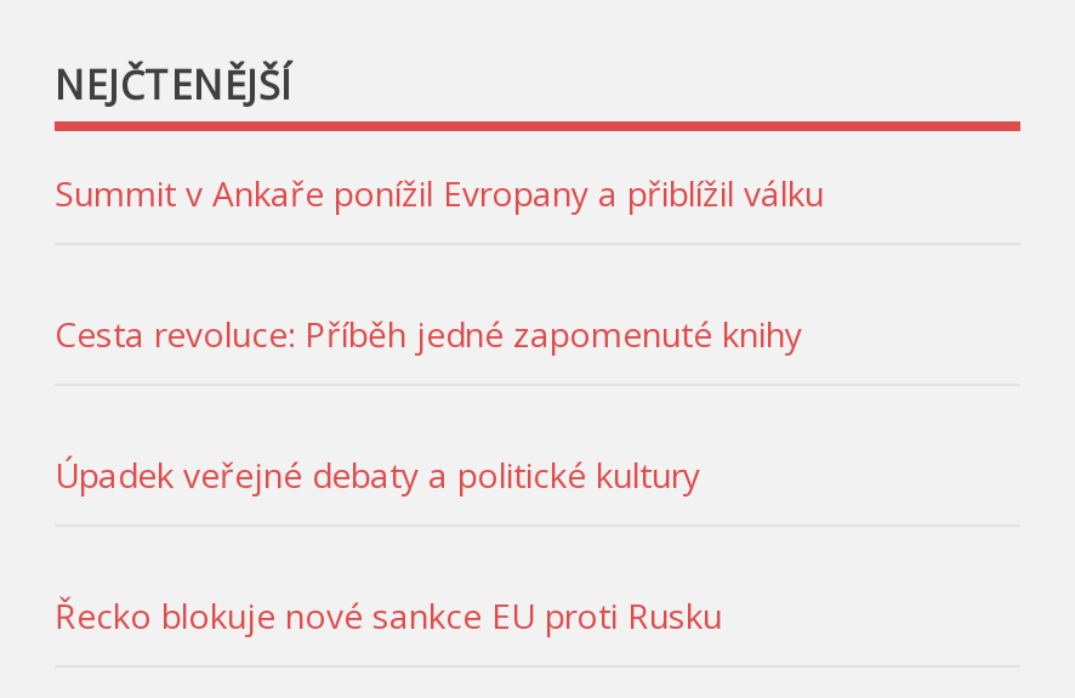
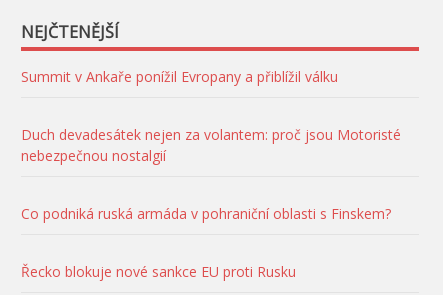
[55,311,802,358] Cesta revoluce: Příběh jedné zapomenuté knihy -> [21,125,401,165] Duch devadesátek nejen za volantem: proč jsou Motoristé | nebezpečnou nostalgií
[55,452,700,498] Úpadek veřejné debaty a politické kultury -> [21,204,391,223] Co podniká ruská armáda v pohraniční oblasti s Finskem?

